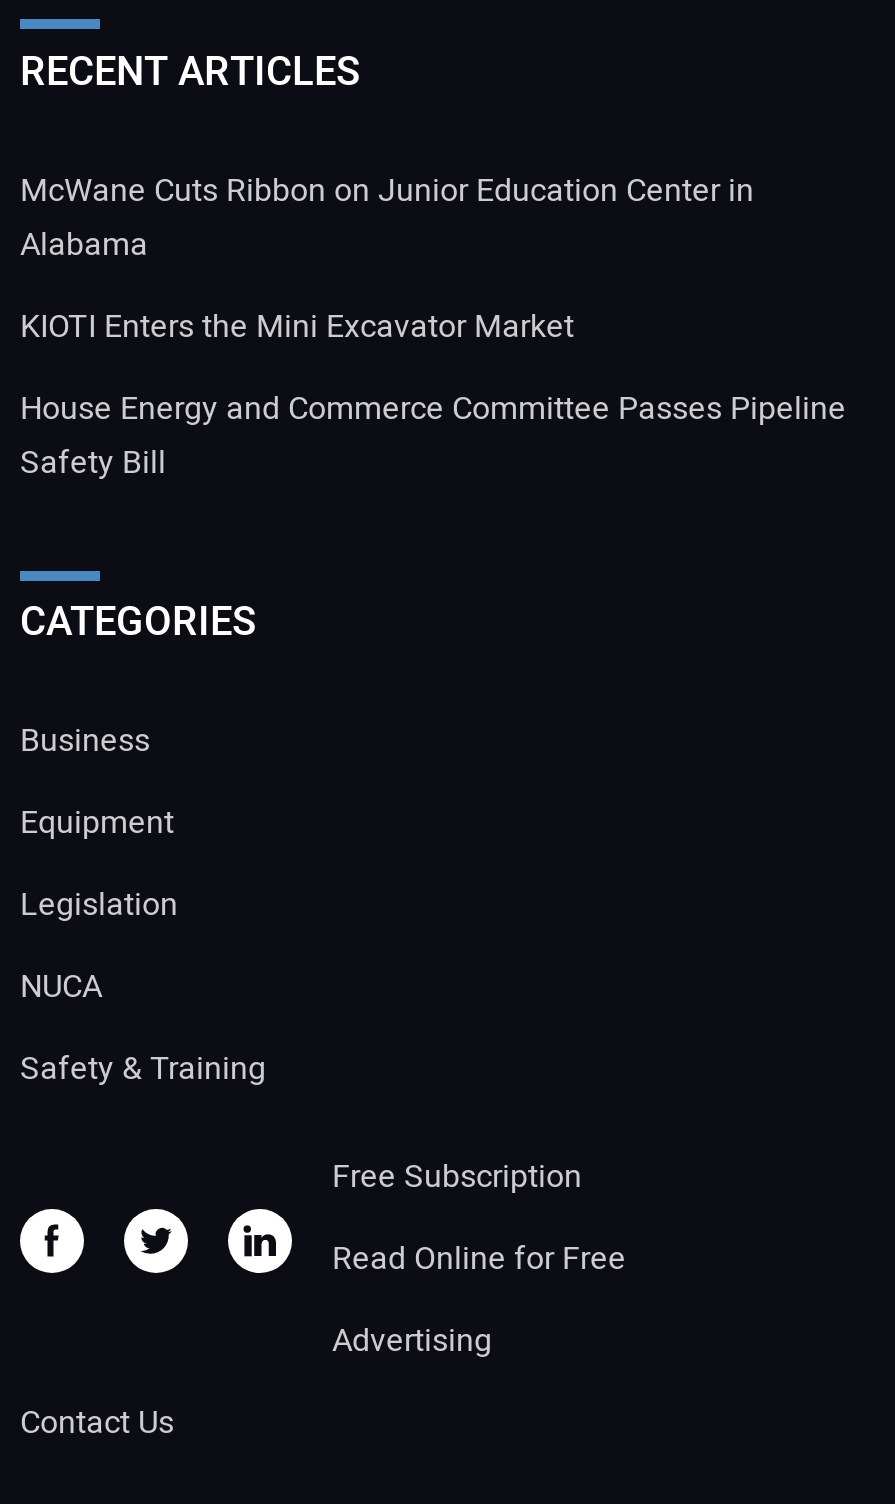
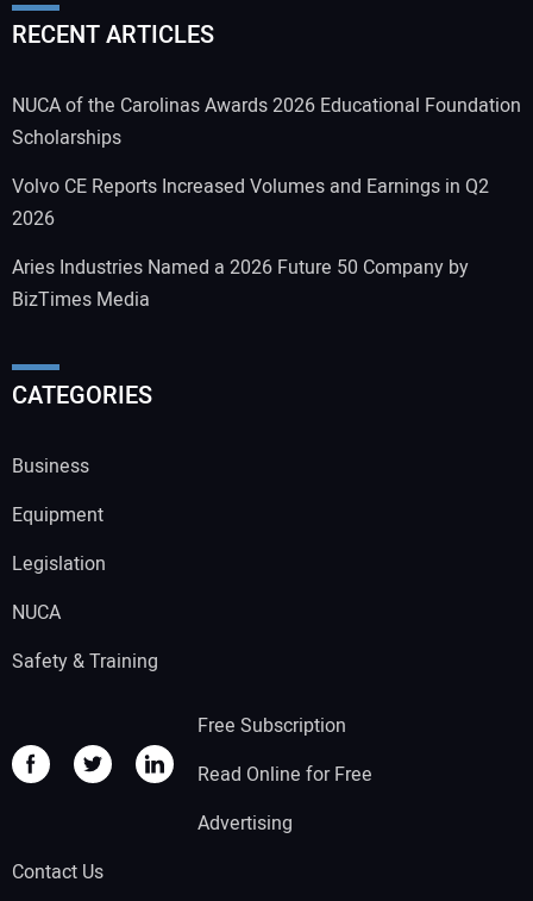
[20,166,754,268] McWane Cuts Ribbon on Junior Education Center in | Alabama -> [12,92,521,153] NUCA of the Carolinas Awards 2026 Educational Foundation | Scholarships
[20,302,574,350] KIOTI Enters the Mini Excavator Market -> [12,173,489,234] Volvo CE Reports Increased Volumes and Earnings in Q2 | 2026
[20,384,846,486] House Energy and Commerce Committee Passes Pipeline | Safety Bill -> [12,254,469,314] Aries Industries Named a 2026 Future 50 Company by | BizTimes Media

